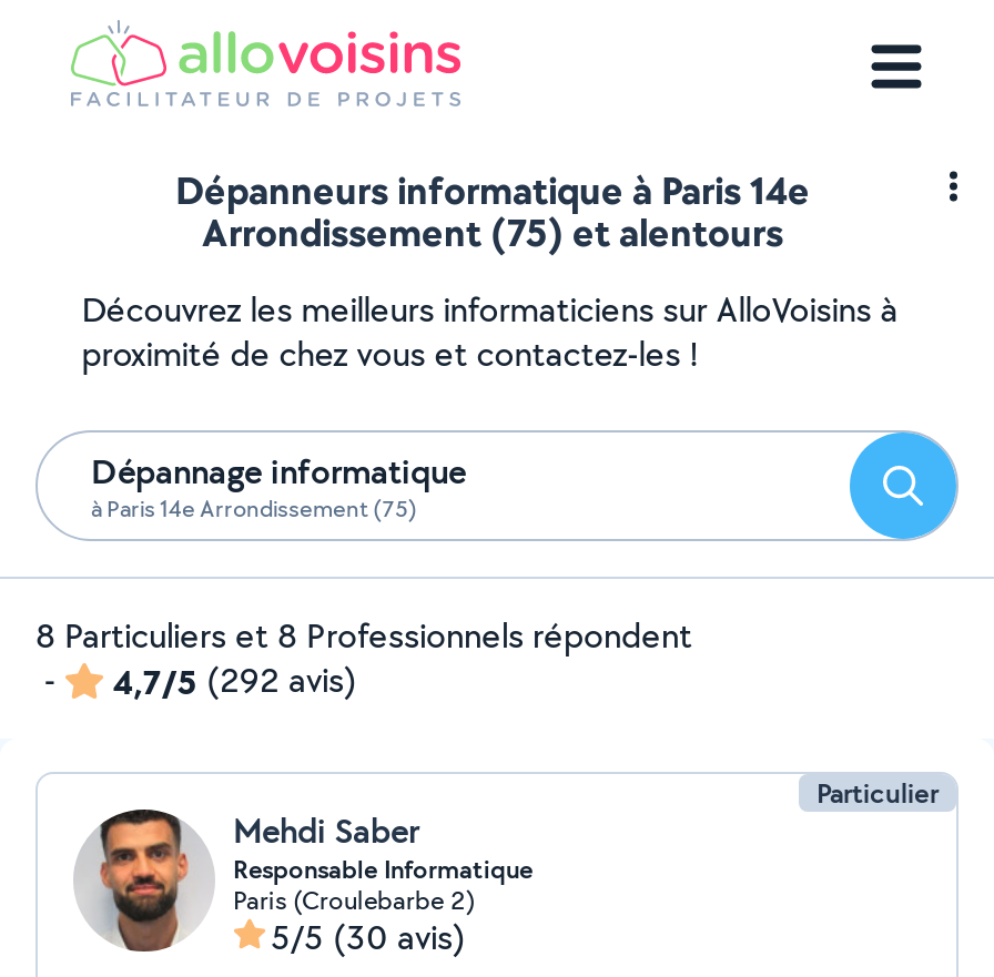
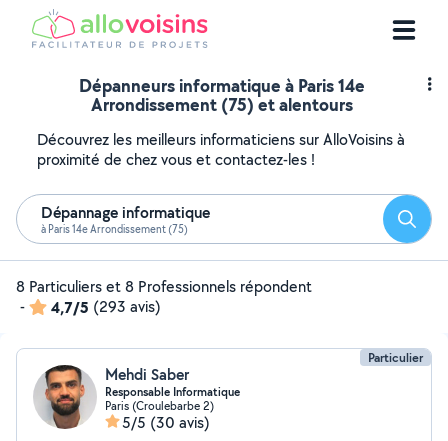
[113,657,357,705] 4,7/5 (292 avis) -> [51,296,161,318] 4,7/5 (293 avis)

